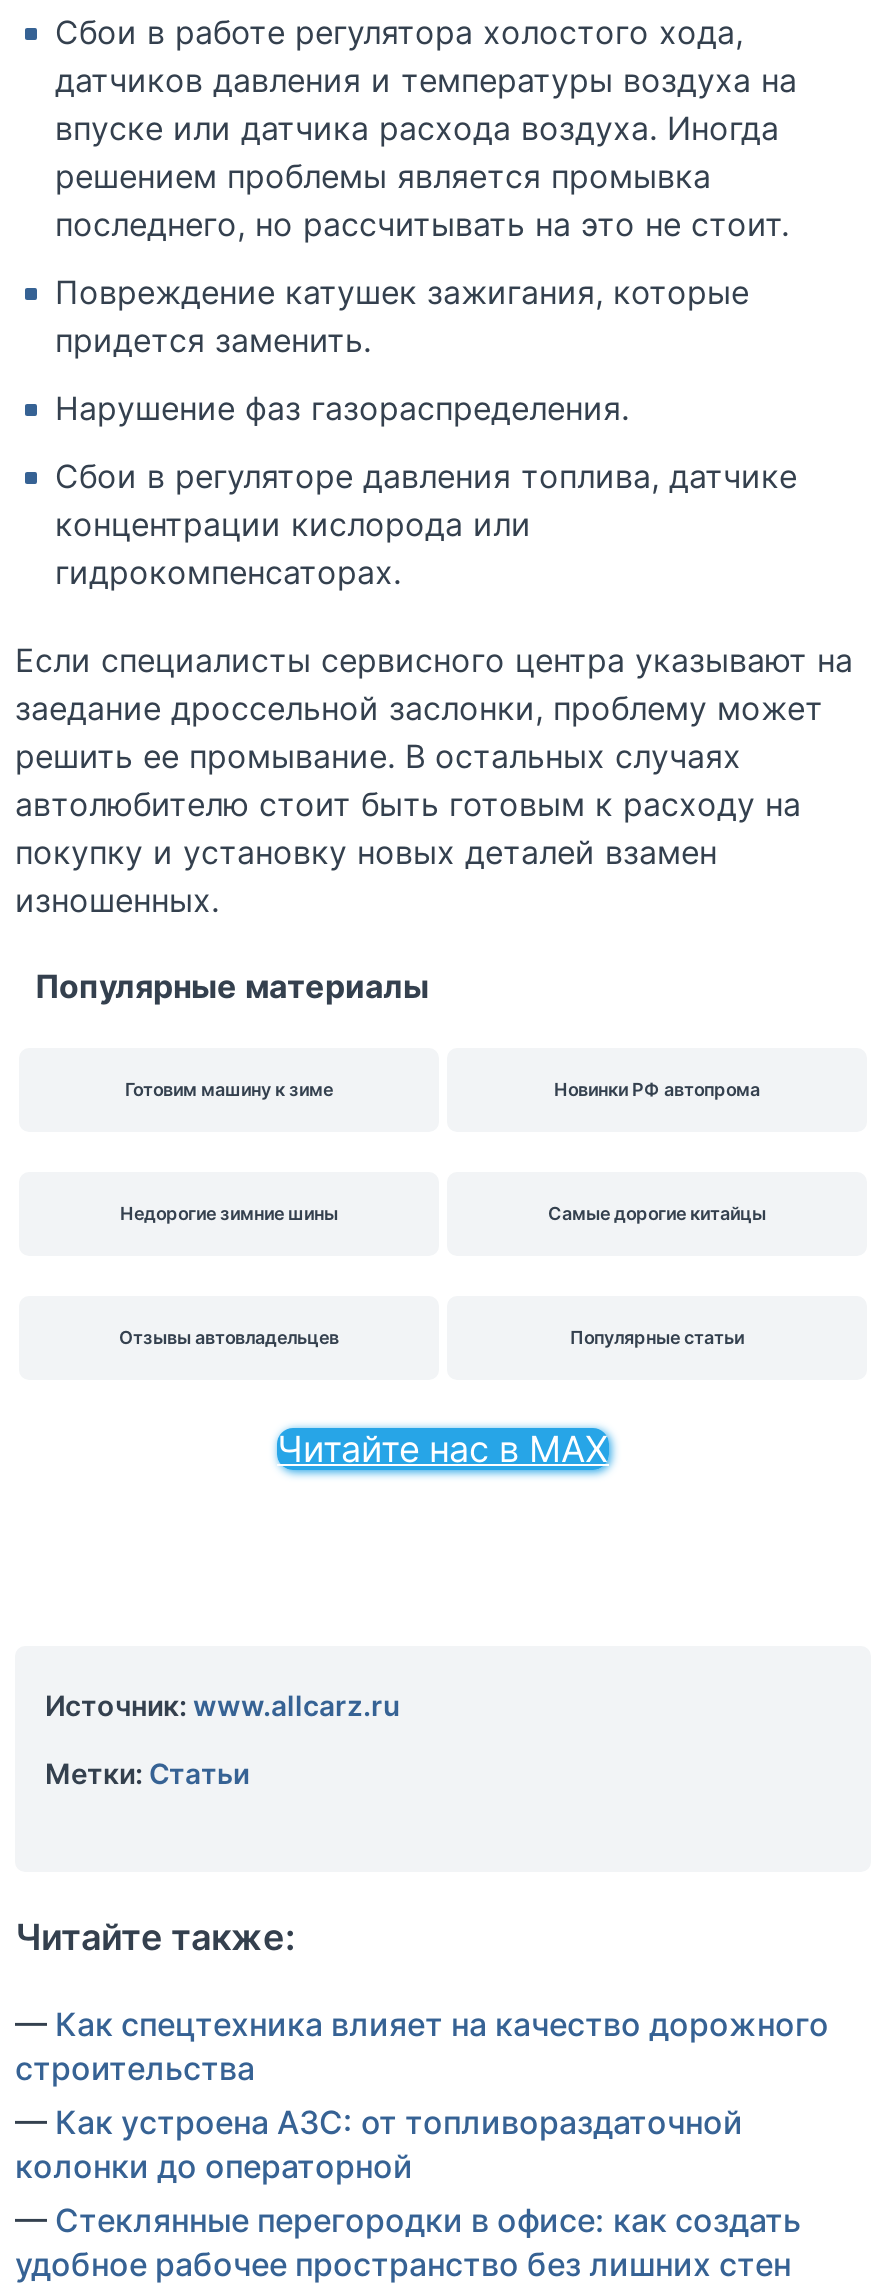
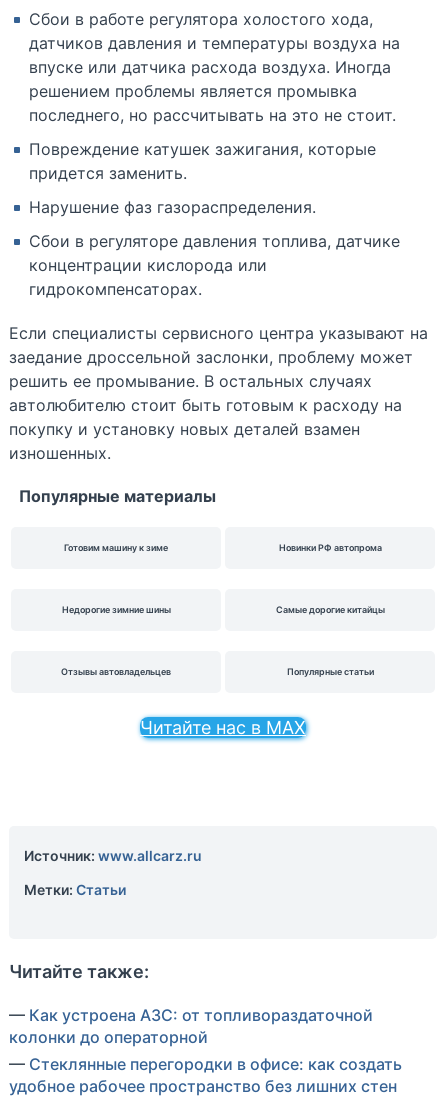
[15,2004,829,2088] — Как спецтехника влияет на качество дорожного | строительства -> none

